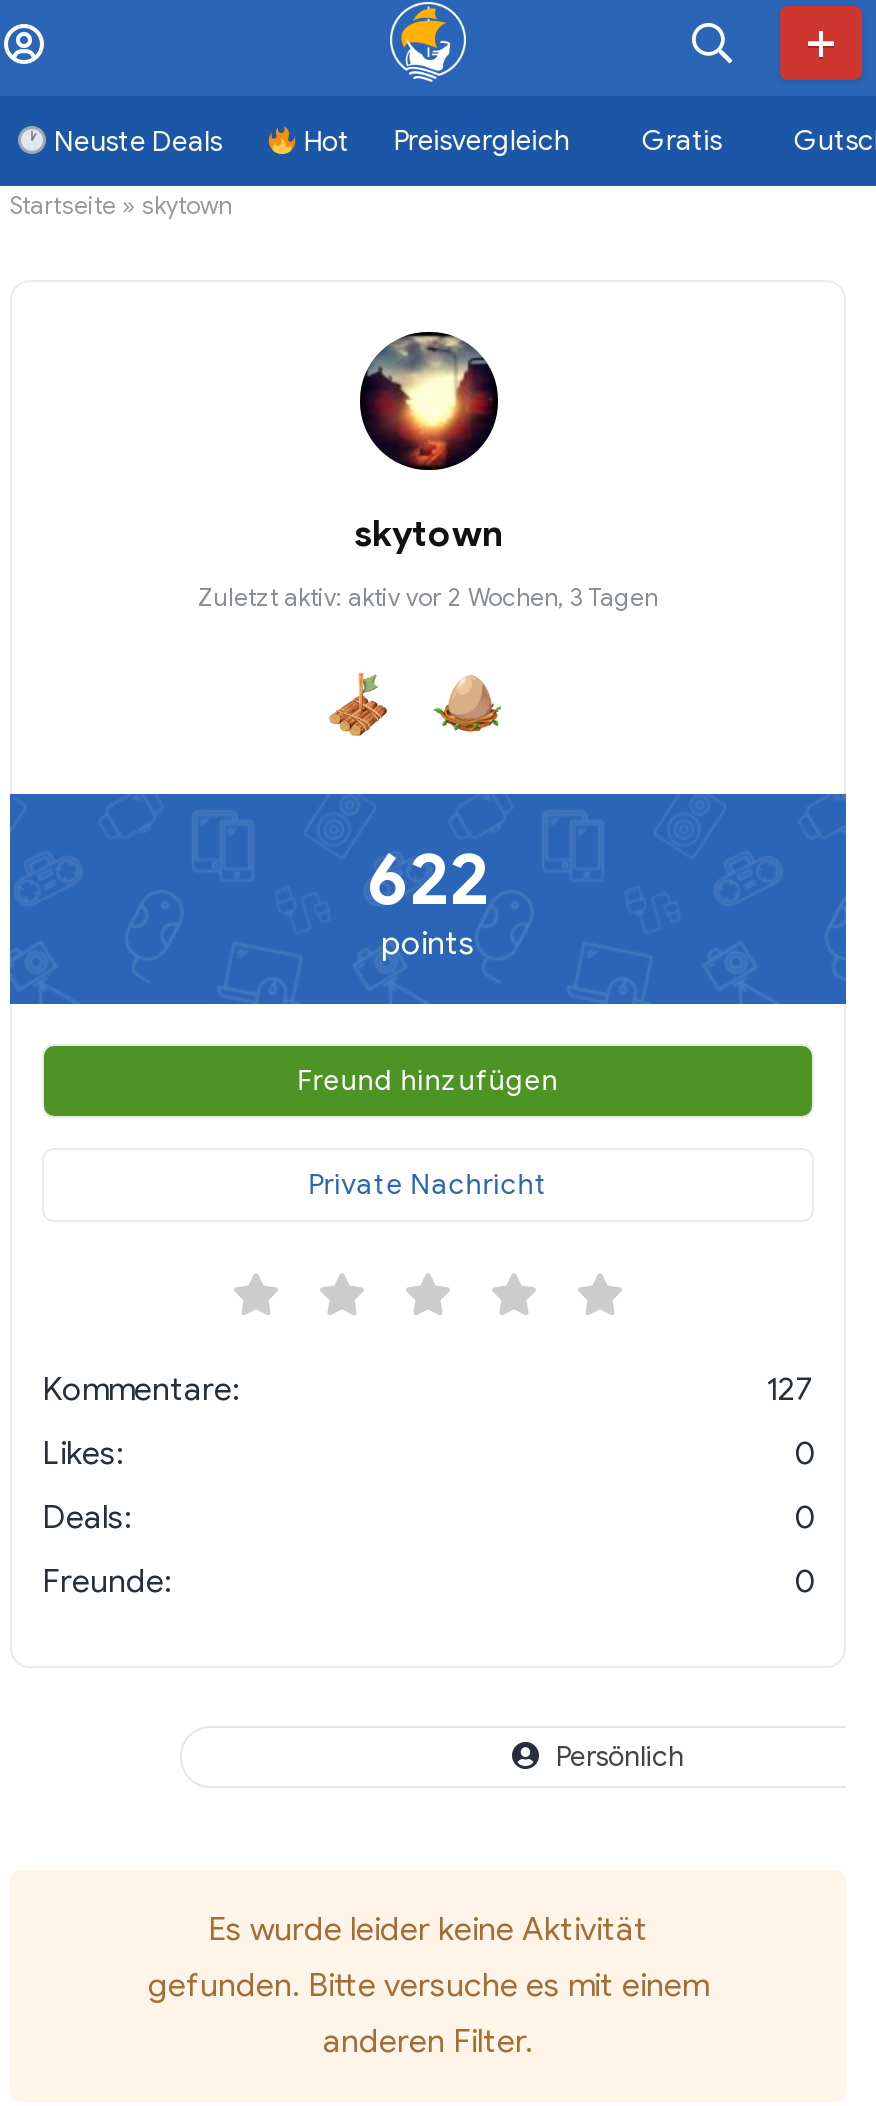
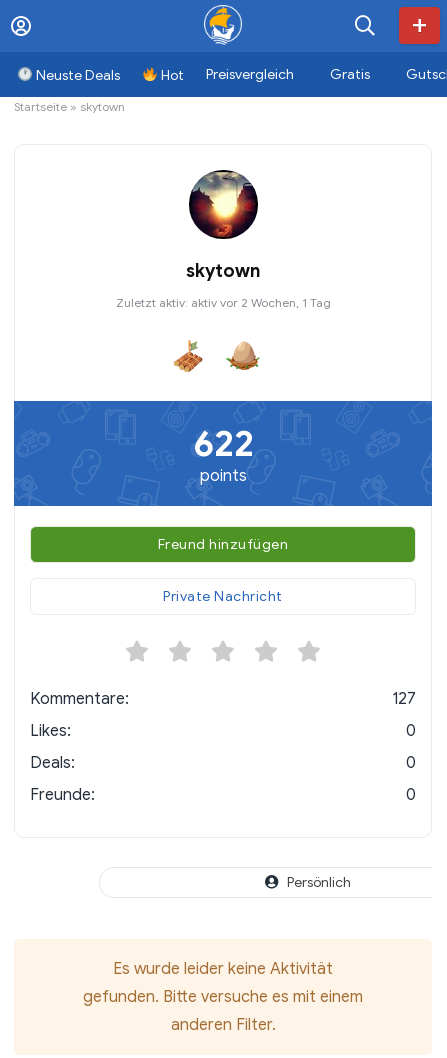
[198,582,658,612] Zuletzt aktiv: aktiv vor 2 Wochen, 3 Tagen -> [115,295,330,310] Zuletzt aktiv: aktiv vor 2 Wochen, 1 Tag

